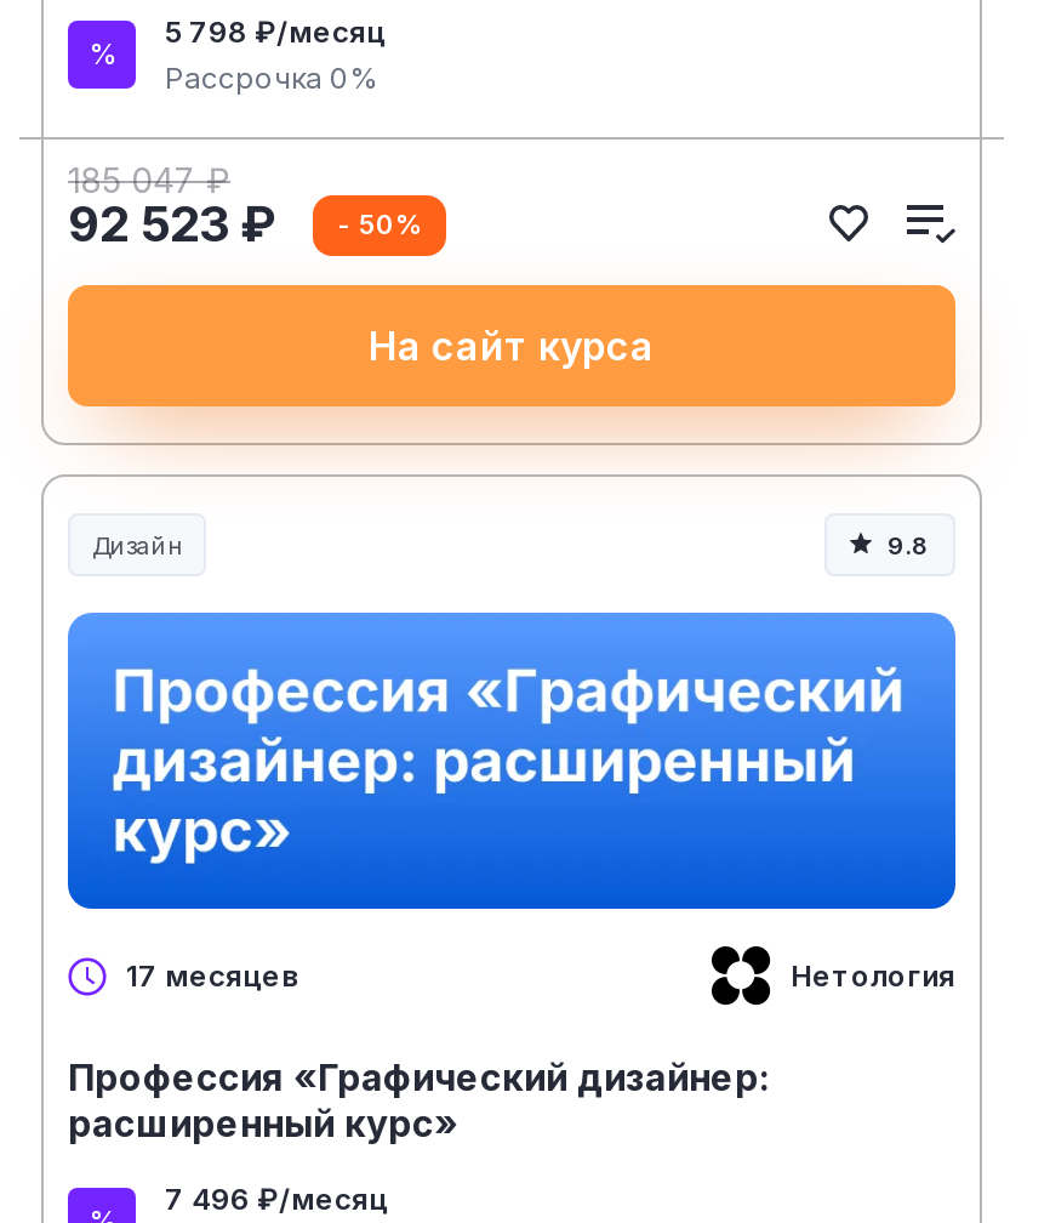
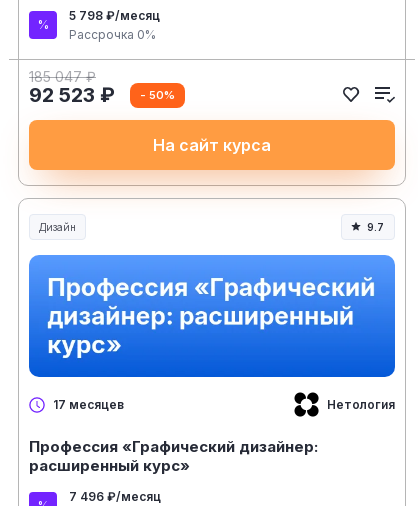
[888,530,929,559] 9.8 -> [367,221,384,233] 9.7

